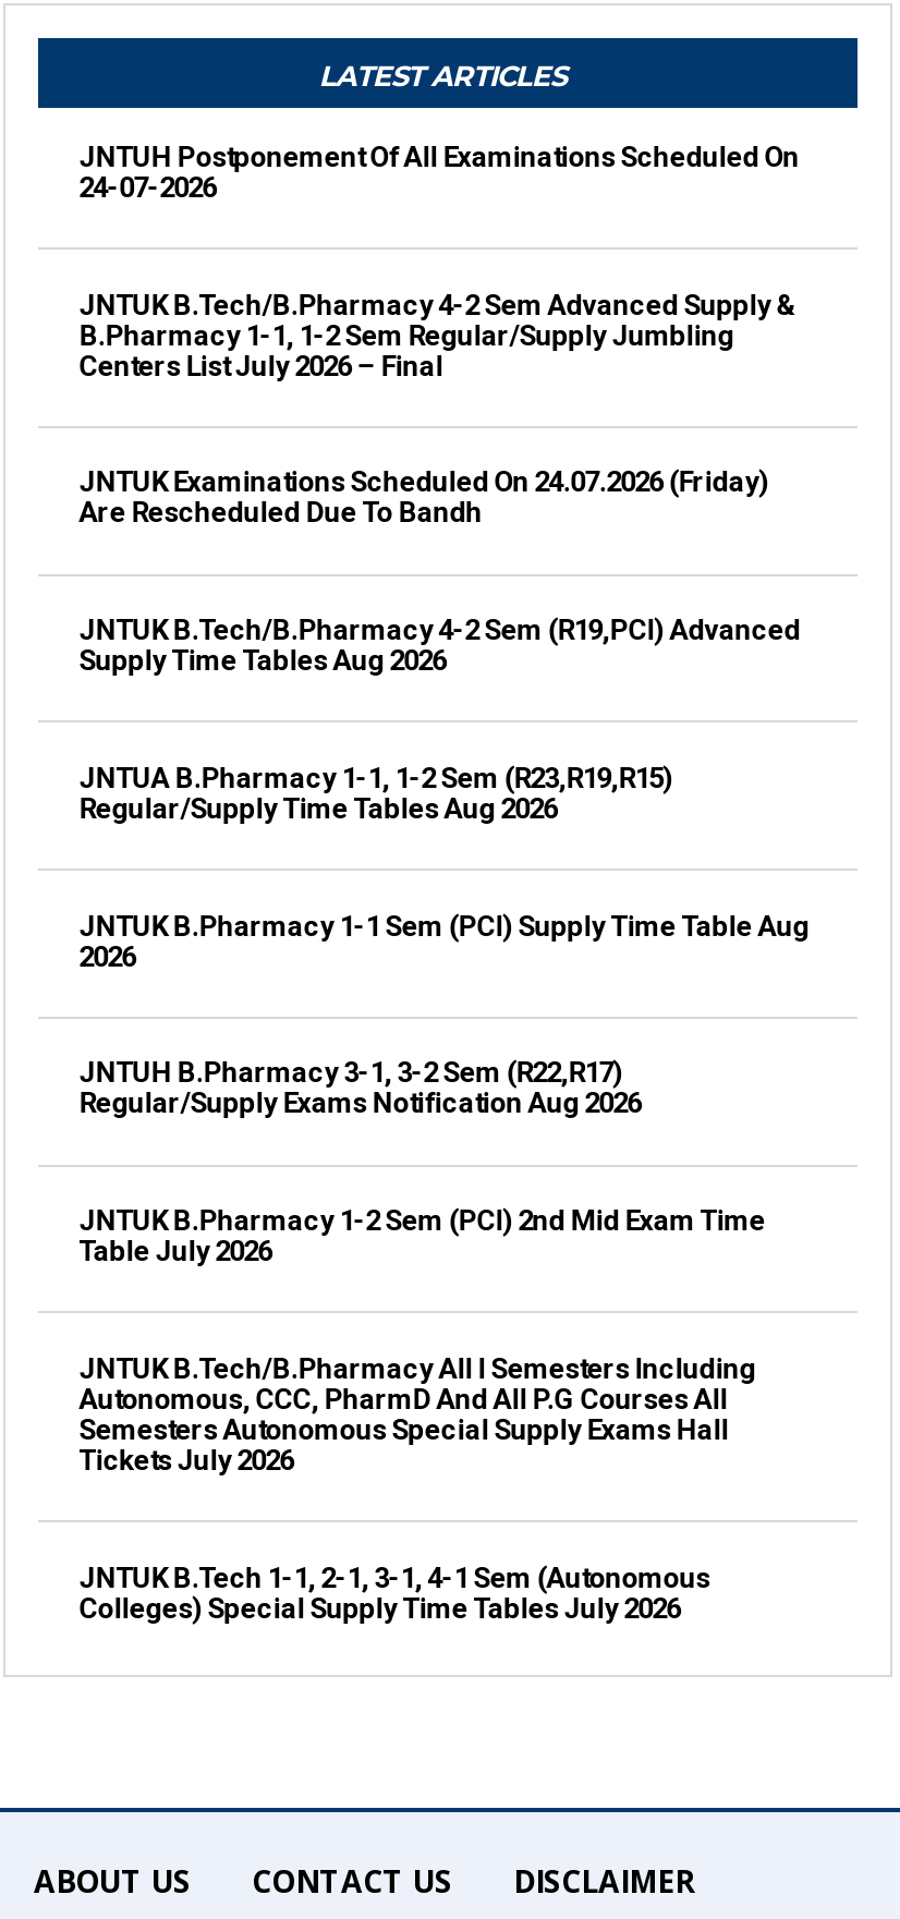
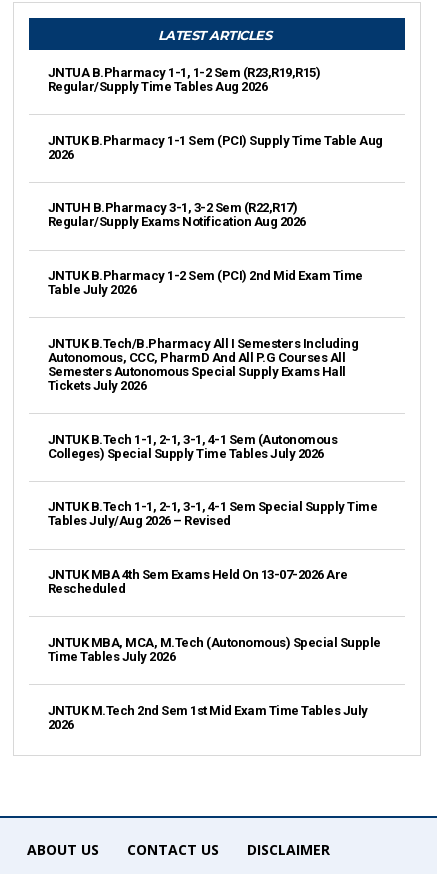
[79,140,799,203] JNTUH Postponement Of All Examinations Scheduled On | 24-07-2026 -> none
[79,288,797,381] JNTUK B.Tech/B.Pharmacy 4-2 Sem Advanced Supply & | B.Pharmacy 1-1, 1-2 Sem Regular/Supply Jumbling | Centers List July 2026 – Final -> none
[79,466,769,529] JNTUK Examinations Scheduled On 24.07.2026 (Friday) | Are Rescheduled Due To Bandh -> none
[79,614,800,677] JNTUK B.Tech/B.Pharmacy 4-2 Sem (R19,PCI) Advanced | Supply Time Tables Aug 2026 -> none
moved [79,761,809,1624] -> [48,65,383,460]: JNTUA B.Pharmacy 1-1, 1-2 Sem (R23,R19,R15) | Regular/Supply Time Tables Aug 2026 | JNTUK B.Pharmacy 1-1 Sem (PCI) Supply Time Table Aug | ... | JNTUK B.Tech 1-1, 2-1, 3-1, 4-1 Sem (Autonomous | Colleges) Special Supply Time Tables July 2026
none -> [48,499,377,528] JNTUK B.Tech 1-1, 2-1, 3-1, 4-1 Sem Special Supply Time | Tables July/Aug 2026 – Revised
none -> [48,567,348,596] JNTUK MBA 4th Sem Exams Held On 13-07-2026 Are | Rescheduled
none -> [48,635,381,664] JNTUK MBA, MCA, M.Tech (Autonomous) Special Supple | Time Tables July 2026
none -> [48,702,368,731] JNTUK M.Tech 2nd Sem 1st Mid Exam Time Tables July | 2026

